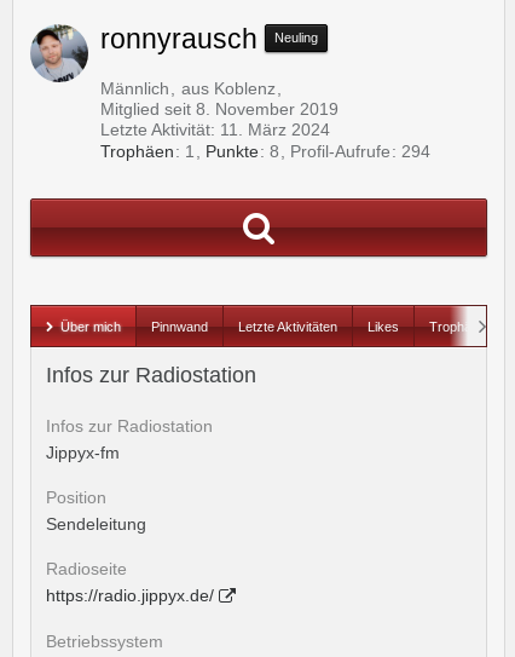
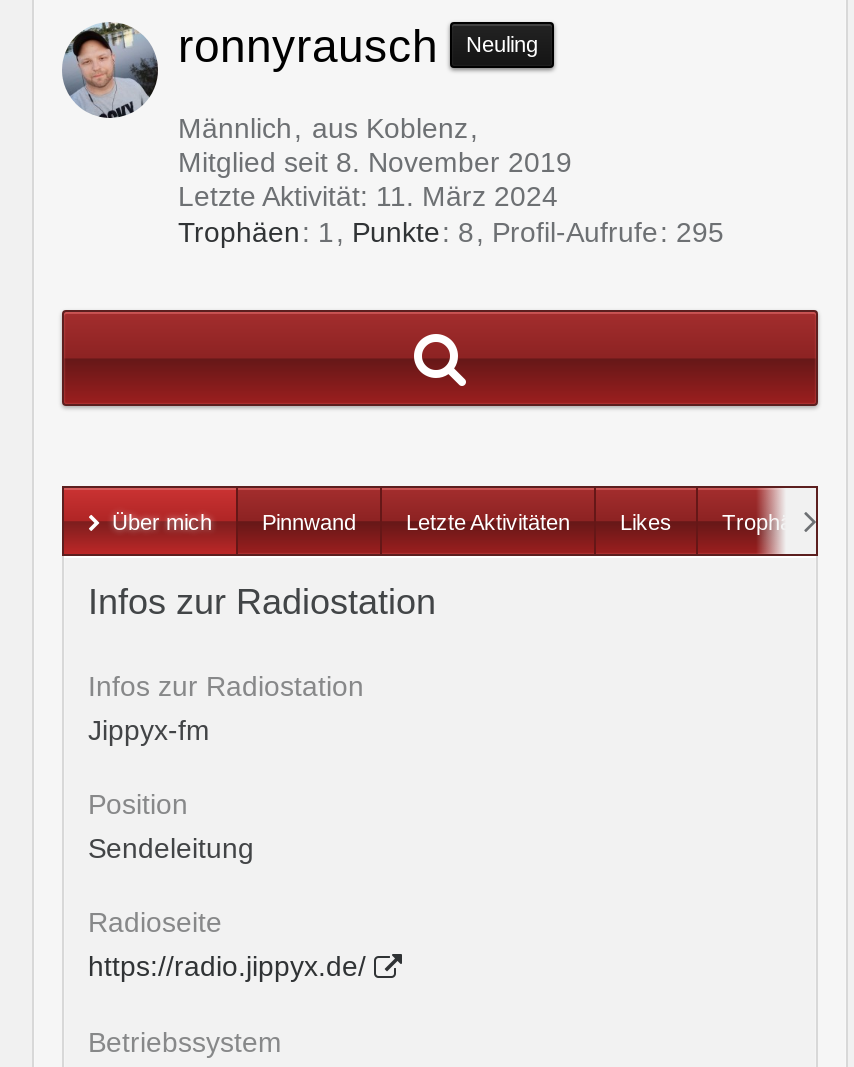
[100,142,430,161] Trophäen 1 Punkte 8 Profil-Aufrufe 294 -> [178,216,724,248] Trophäen 1 Punkte 8 Profil-Aufrufe 295

